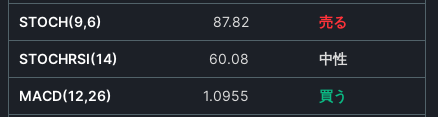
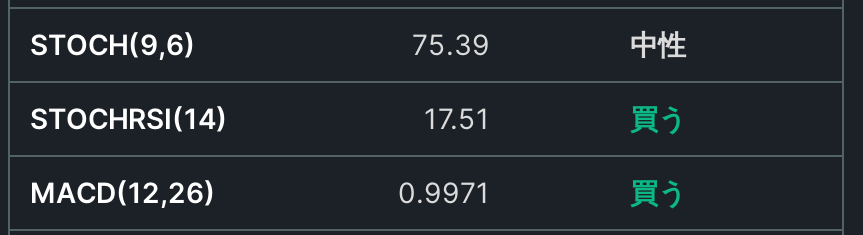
[213,12,347,29] 87.82 | 売る -> [412,26,686,60] 75.39 | 中性
[209,49,347,66] 60.08 | 中性 -> [424,100,686,134] 17.51 | 買う
[203,86,249,103] 1.0955 -> [398,174,490,208] 0.9971

